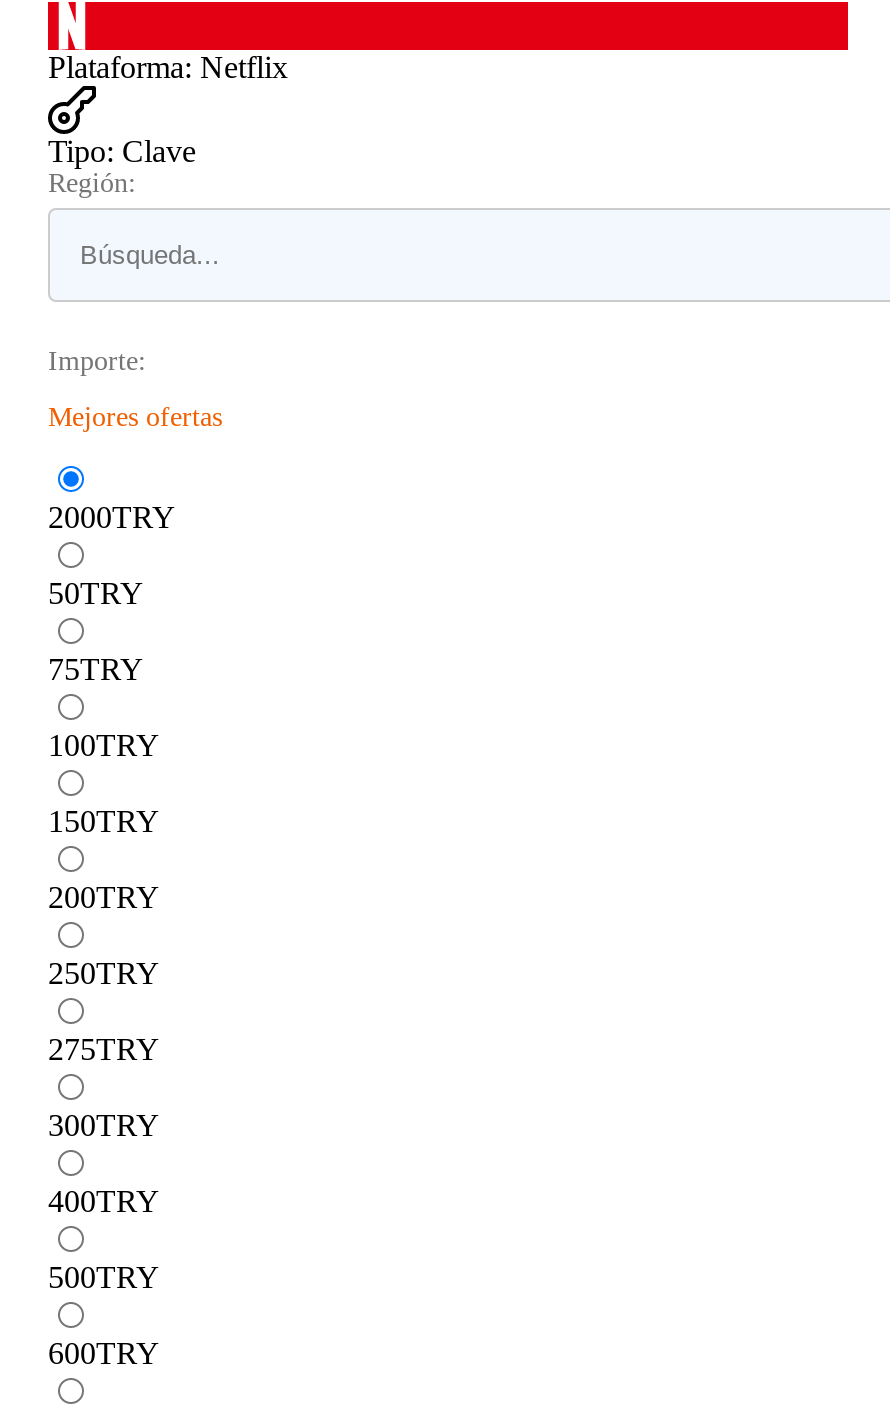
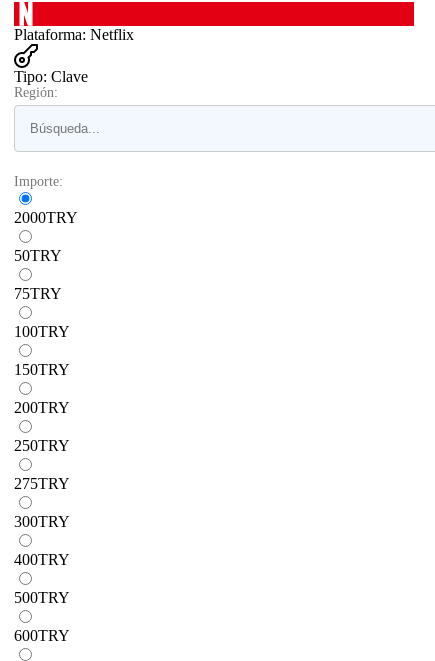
[48,402,222,432] Mejores ofertas -> none

